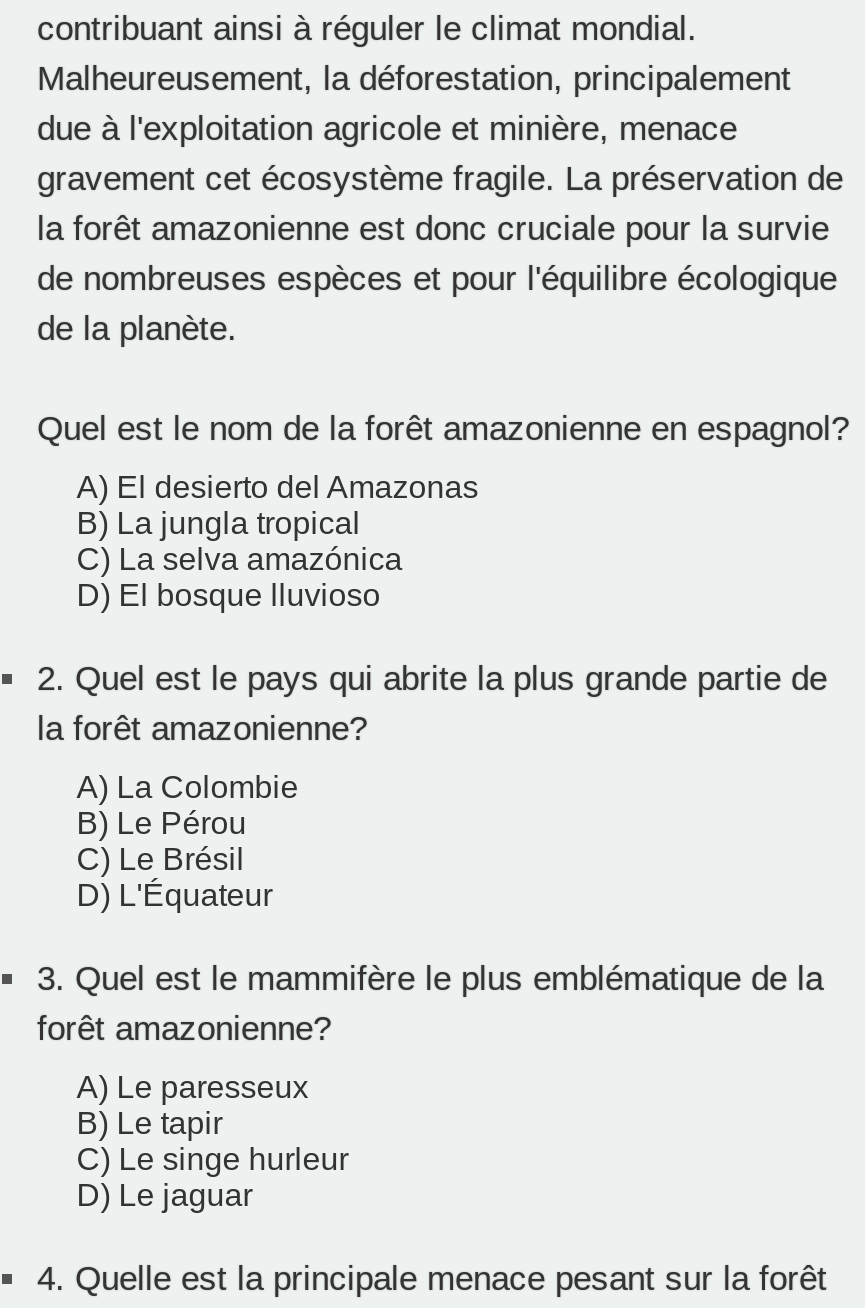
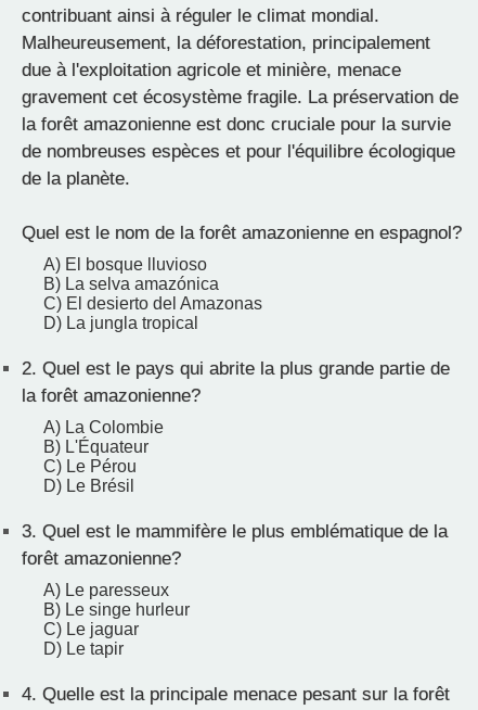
[77,470,479,612] A) El desierto del Amazonas | B) La jungla tropical | C) La selva amazónica | D) El bosque lluvioso -> [44,255,263,332] A) El bosque lluvioso | B) La selva amazónica | C) El desierto del Amazonas | D) La jungla tropical
[77,806,273,912] B) Le Pérou | C) Le Brésil | D) L'Équateur -> [44,438,149,495] B) L'Équateur | C) Le Pérou | D) Le Brésil
[77,1107,349,1213] B) Le tapir | C) Le singe hurleur | D) Le jaguar -> [44,601,190,658] B) Le singe hurleur | C) Le jaguar | D) Le tapir

